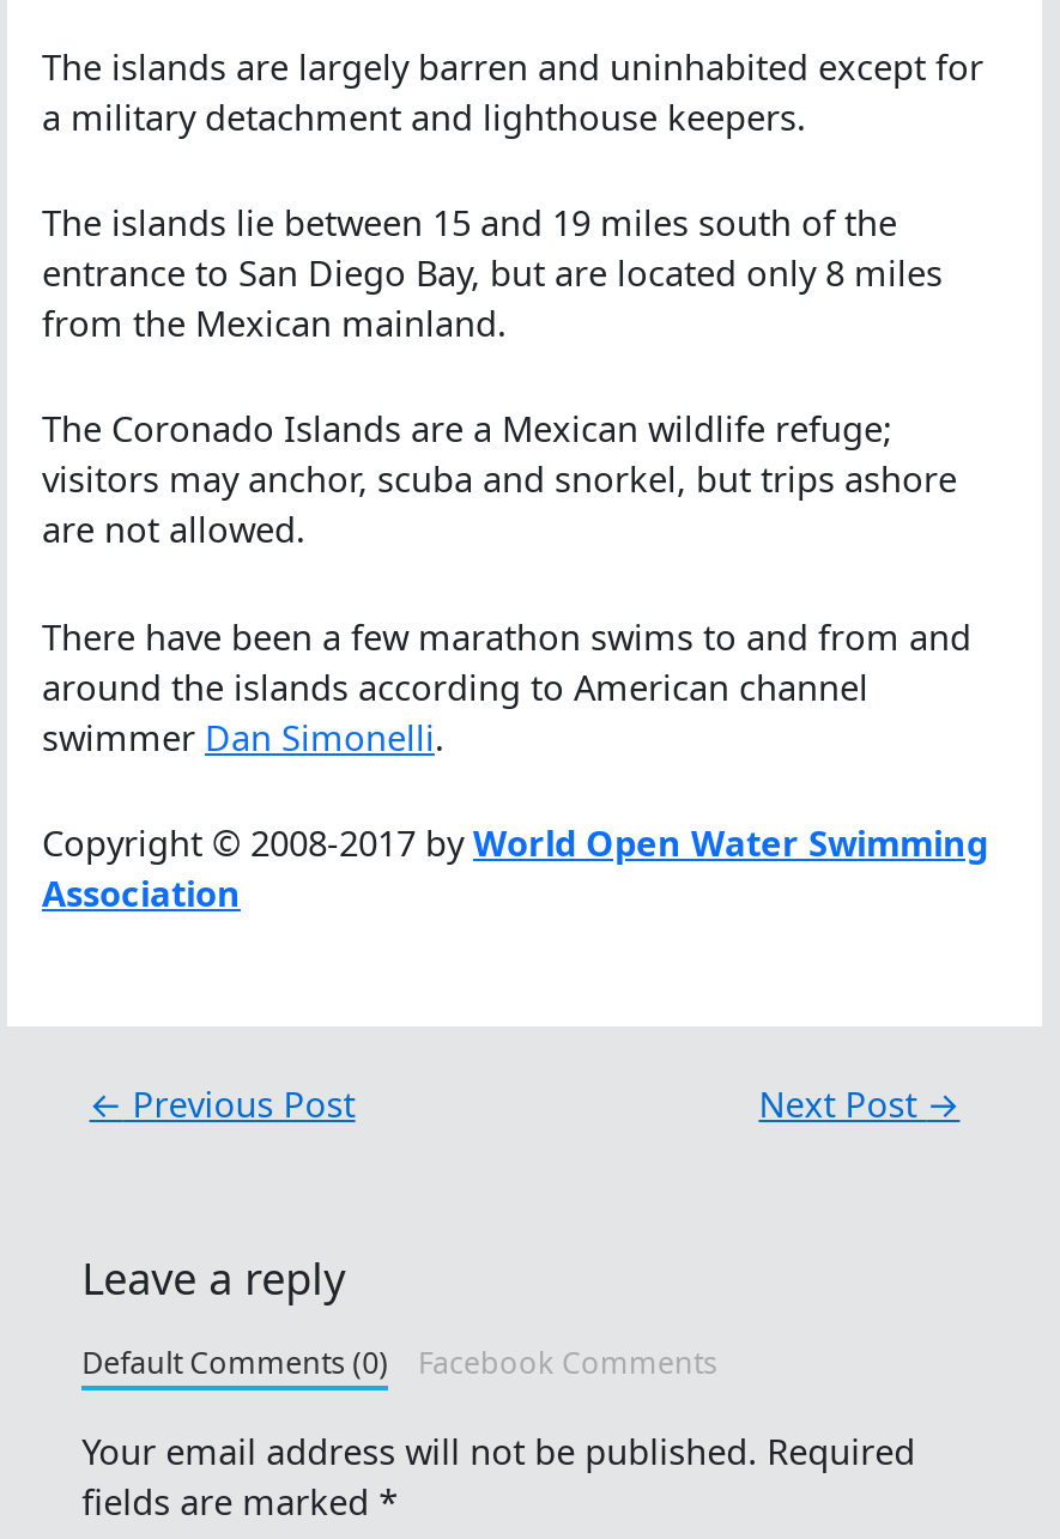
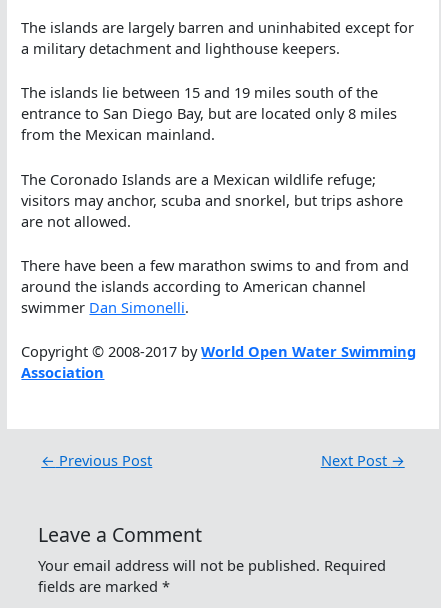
[82,1250,717,1384] Leave a reply | Default Comments (0) | Facebook Comments -> [38,521,202,548] Leave a Comment

